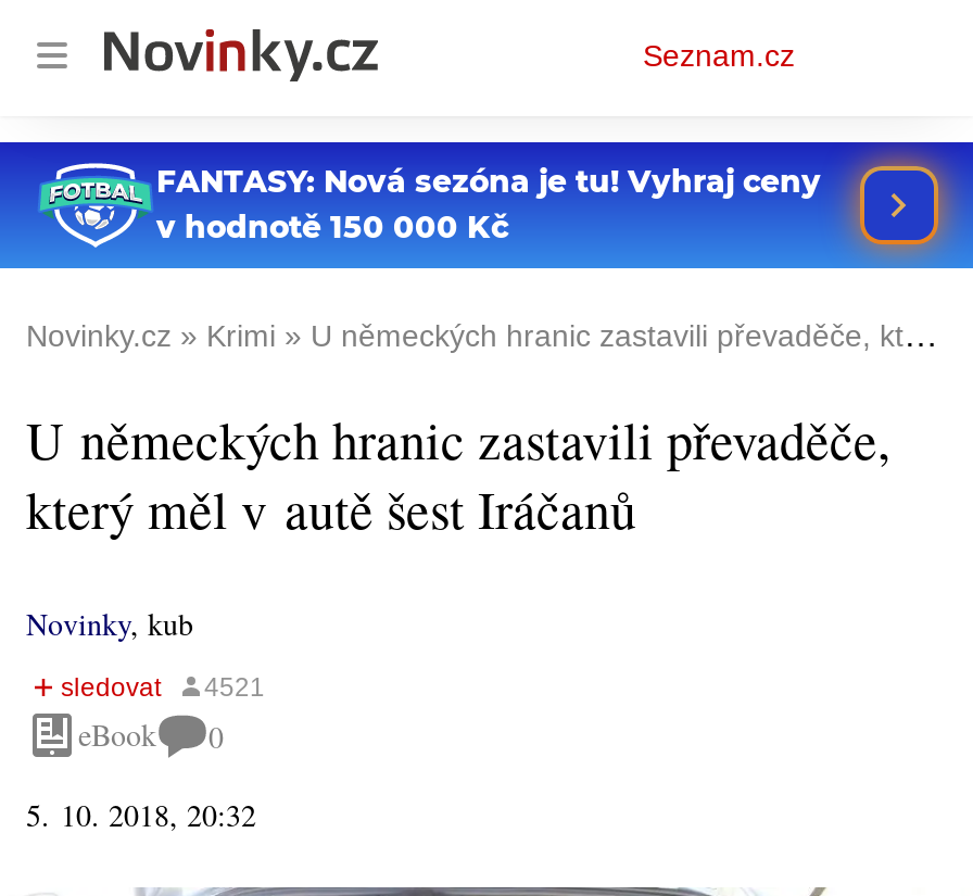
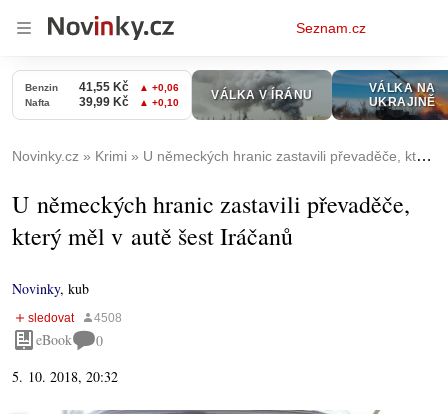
[7,140,966,270] [image] -> [3,68,445,125] [image]

